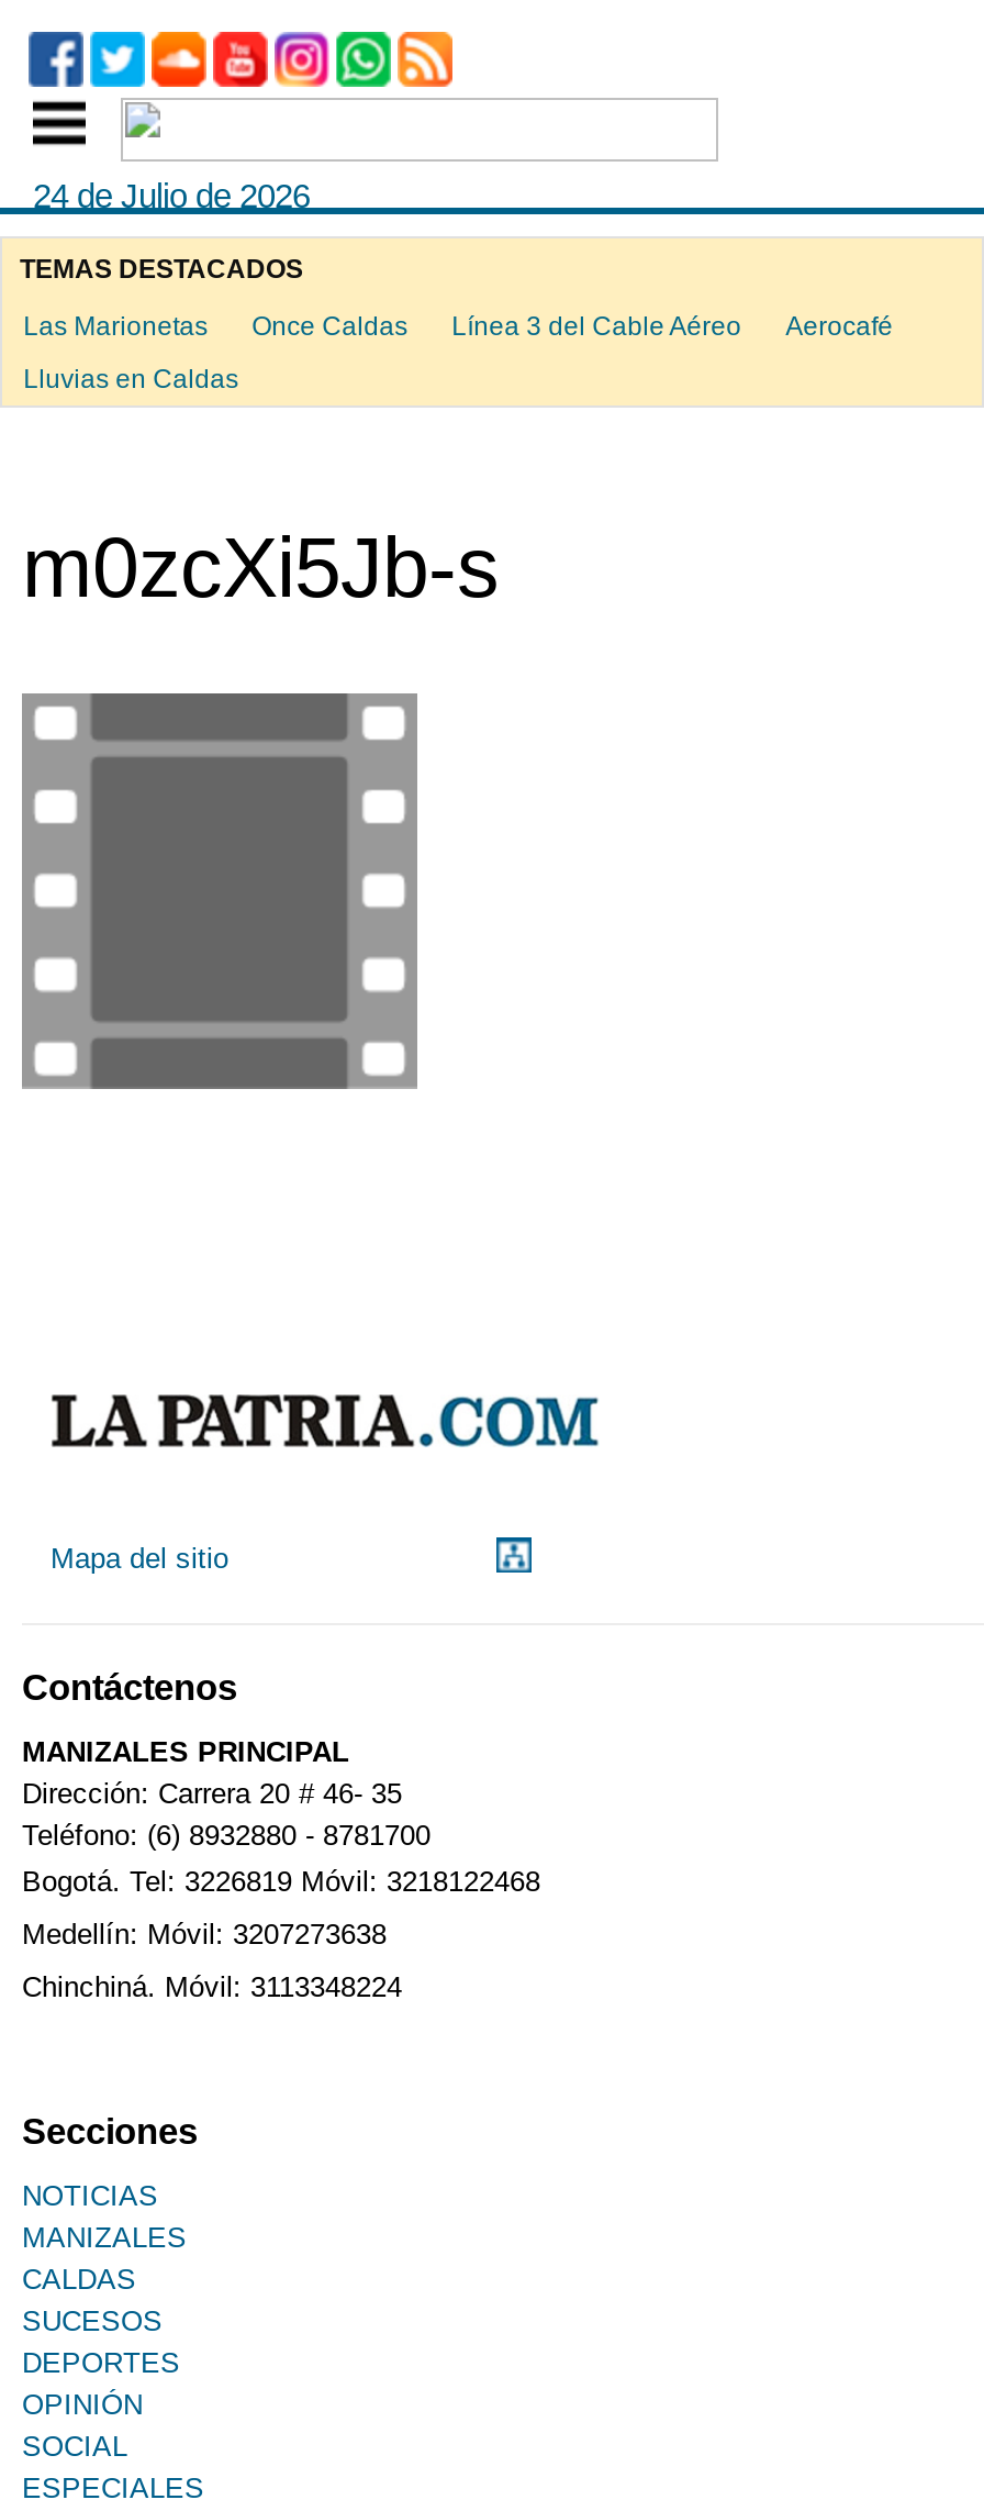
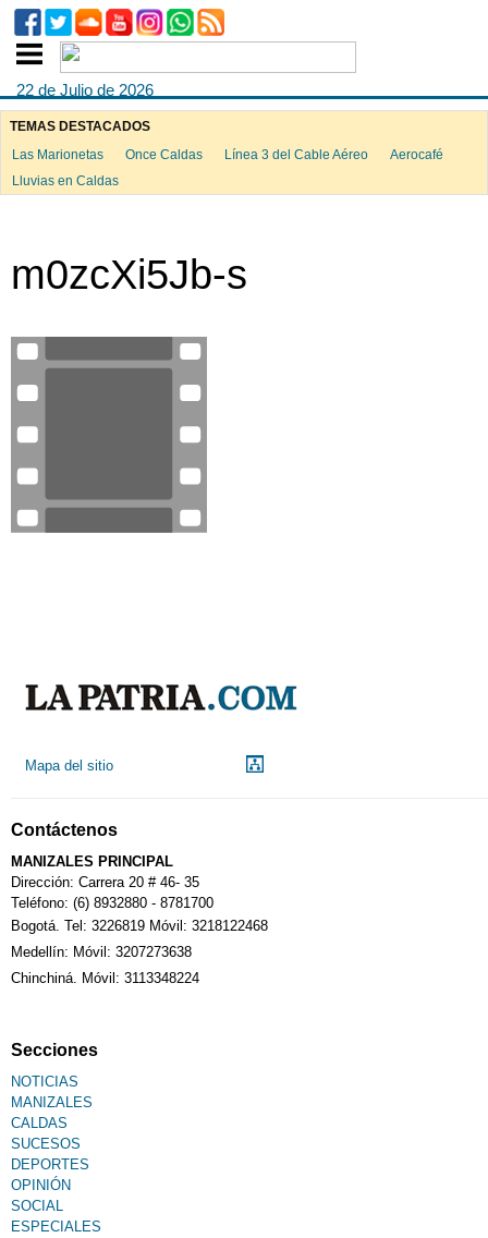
[33,177,310,214] 24 de Julio de 2026 -> [16,81,154,99] 22 de Julio de 2026

